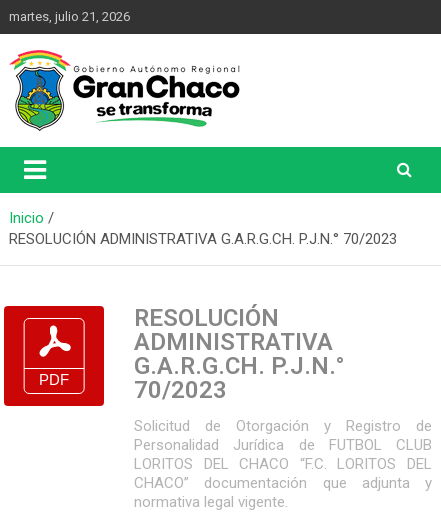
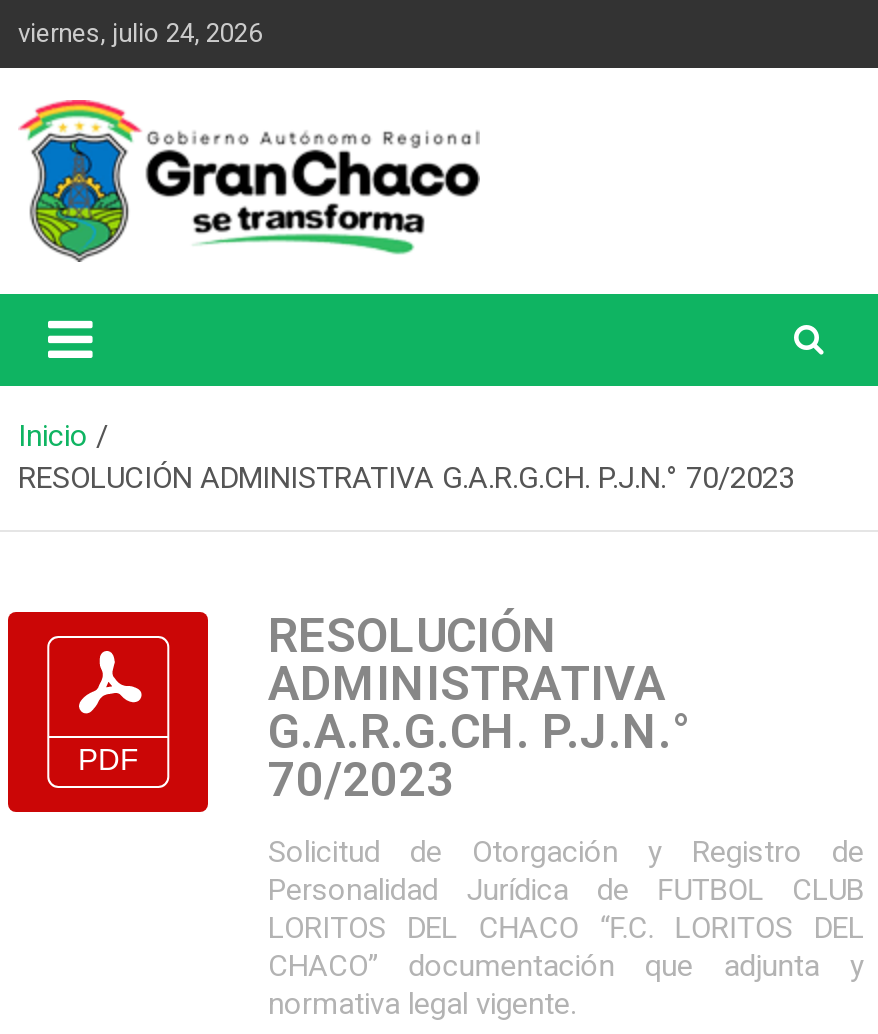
[9,9,130,24] martes, julio 21, 2026 -> [18,18,262,48] viernes, julio 24, 2026

